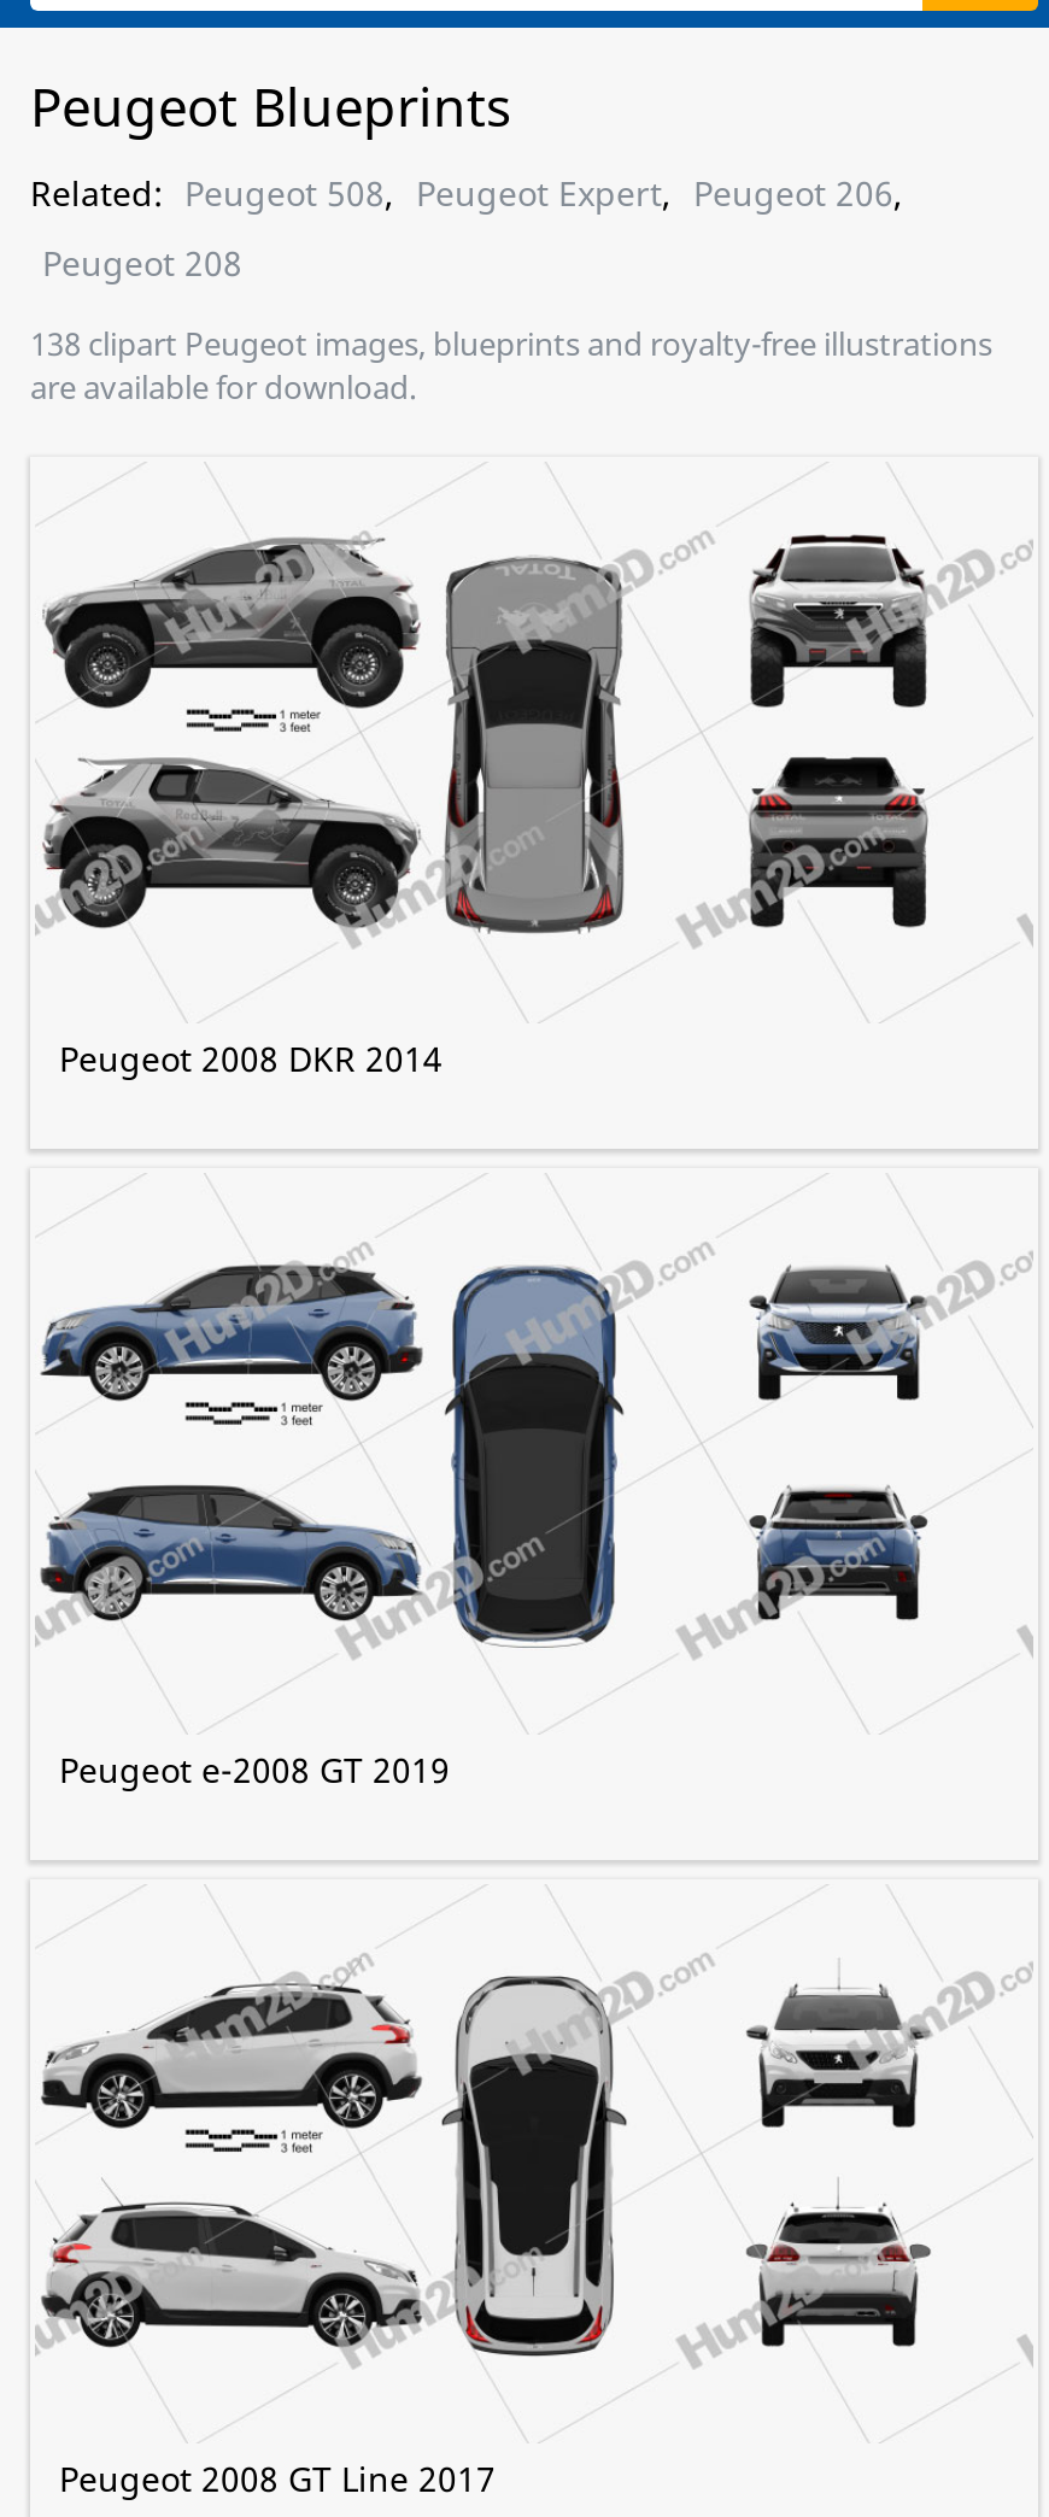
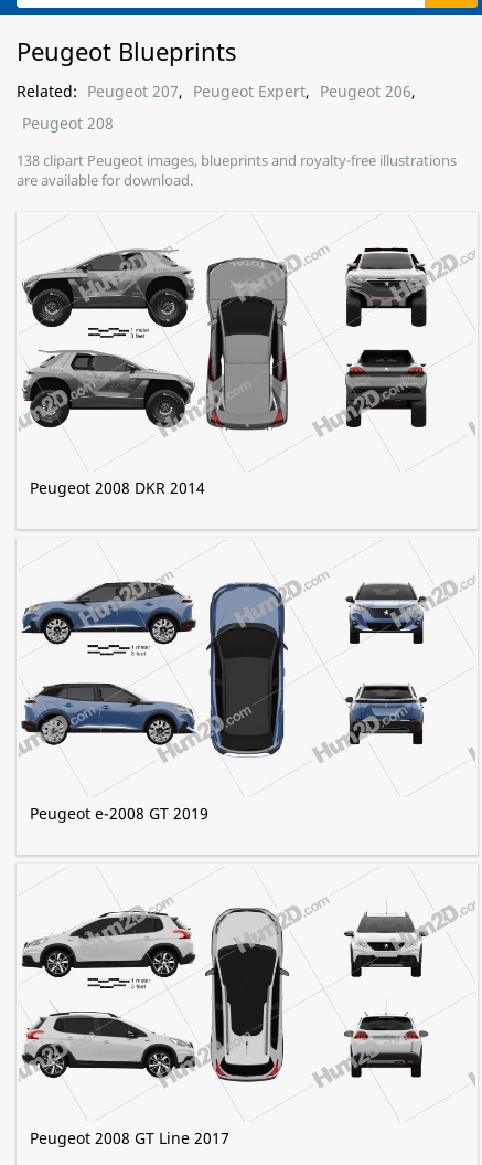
[30,170,903,216] Related: Peugeot 508, Peugeot Expert, Peugeot 206, -> [17,81,416,102] Related: Peugeot 207, Peugeot Expert, Peugeot 206,

